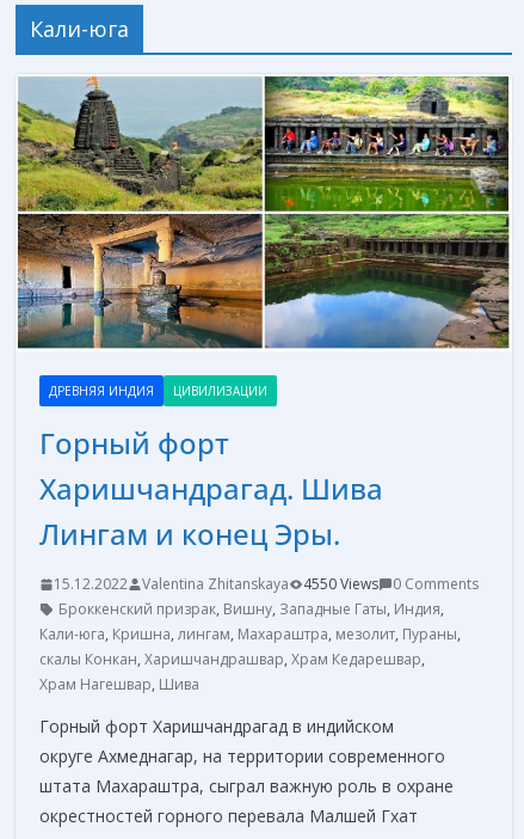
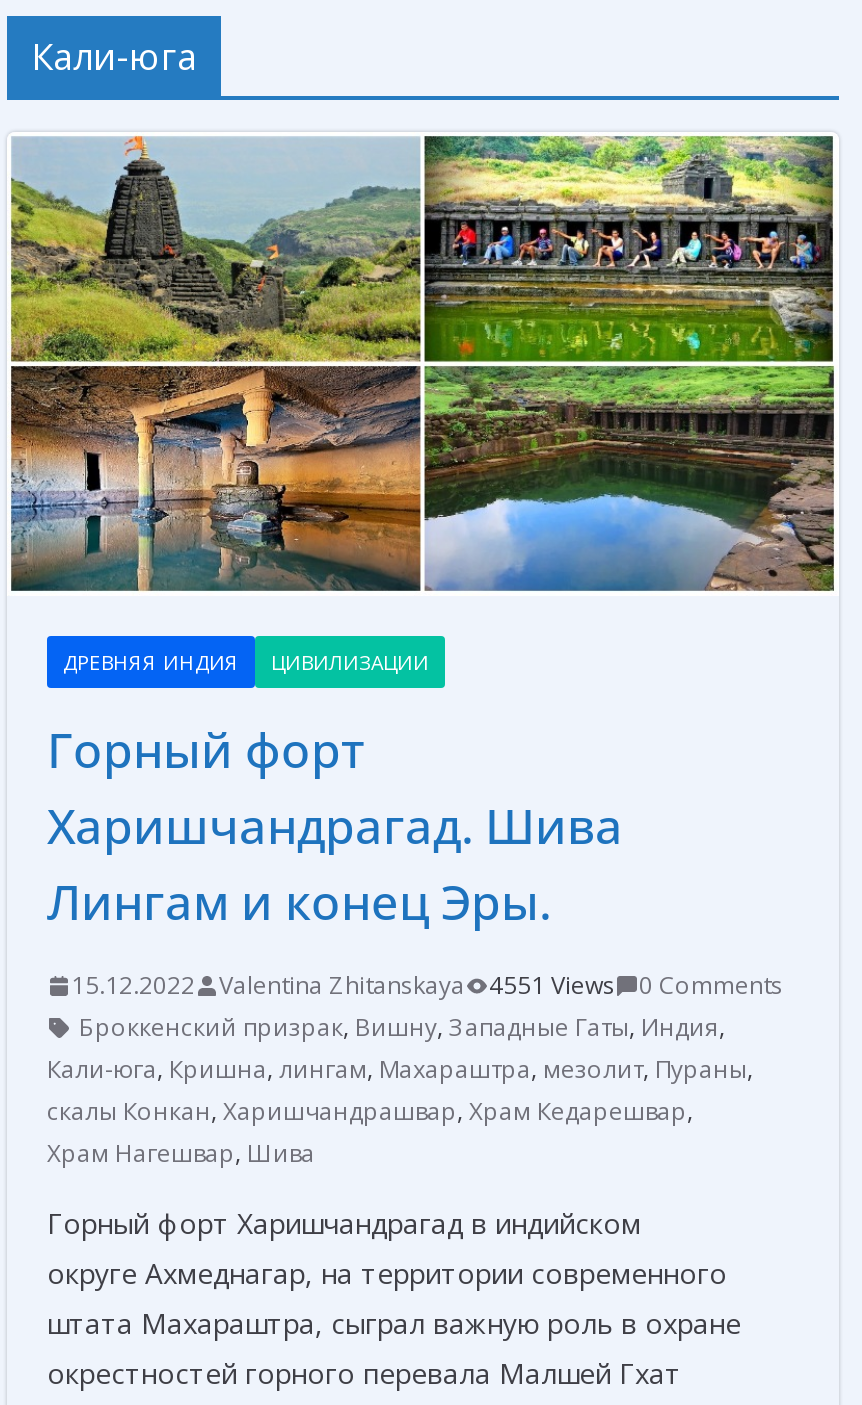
[54,574,479,594] 15.12.2022 Valentina Zhitanskaya 4550 Views 0 Comments -> [71,968,783,1002] 15.12.2022 Valentina Zhitanskaya 4551 Views 0 Comments

